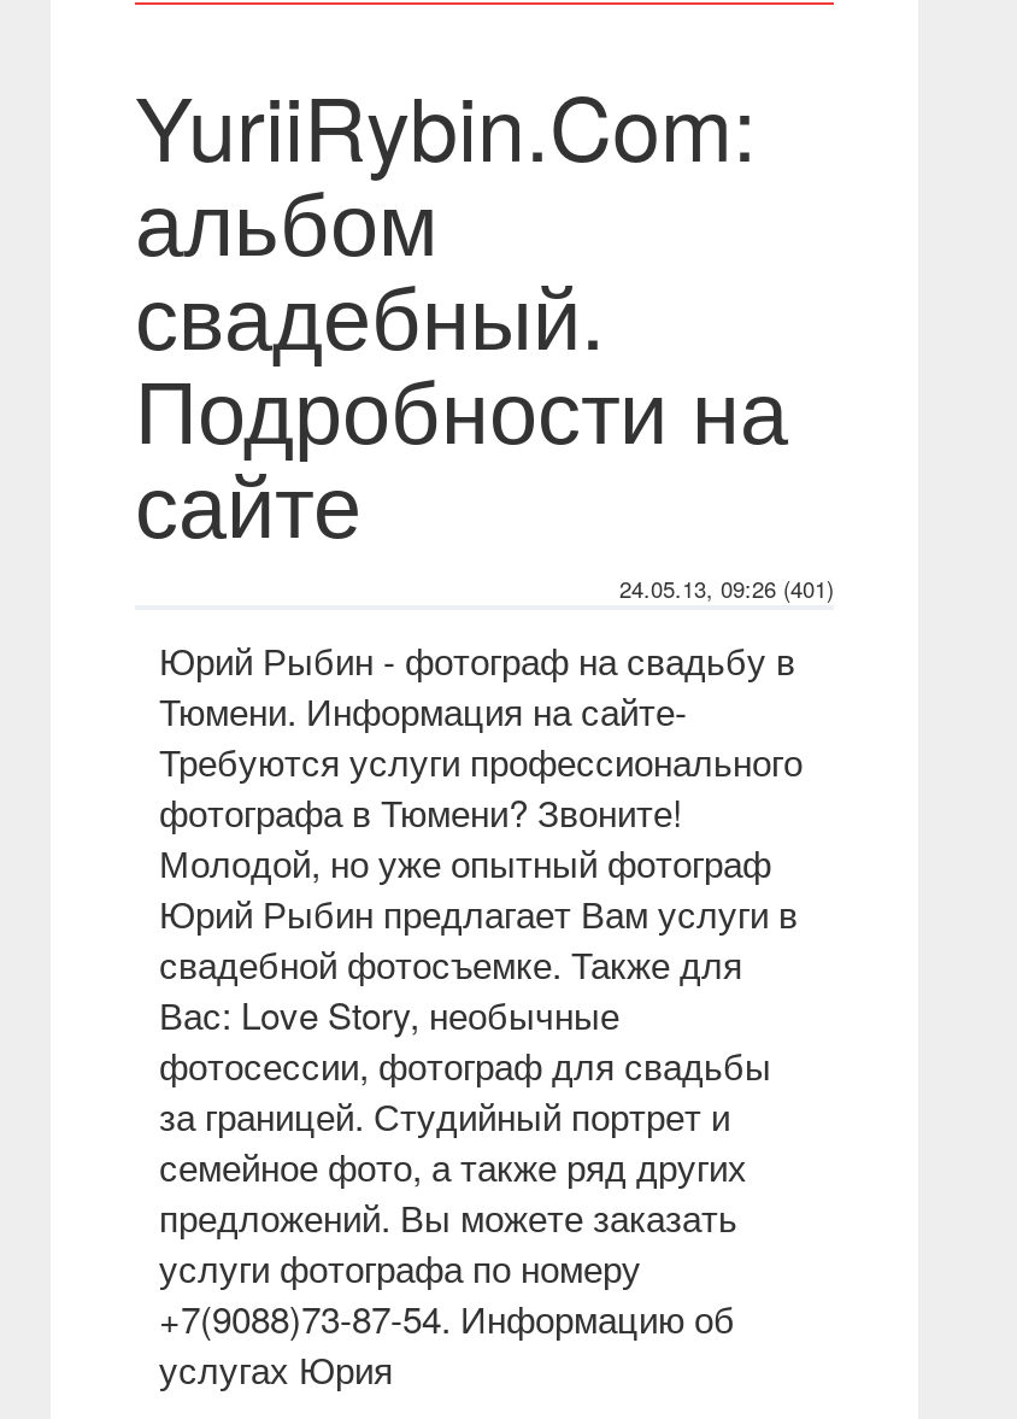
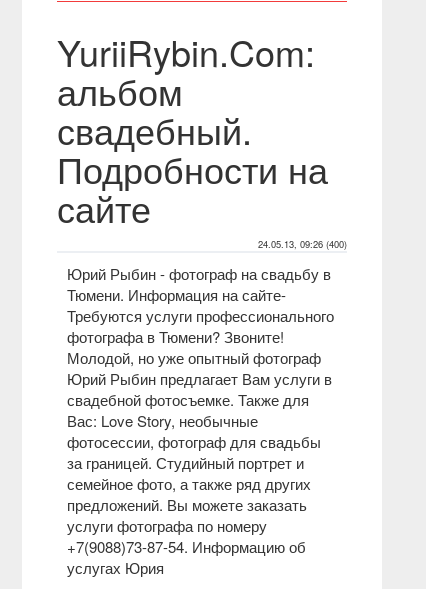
[619,571,834,605] 24.05.13, 09:26 (401) -> [258,237,347,251] 24.05.13, 09:26 (400)

